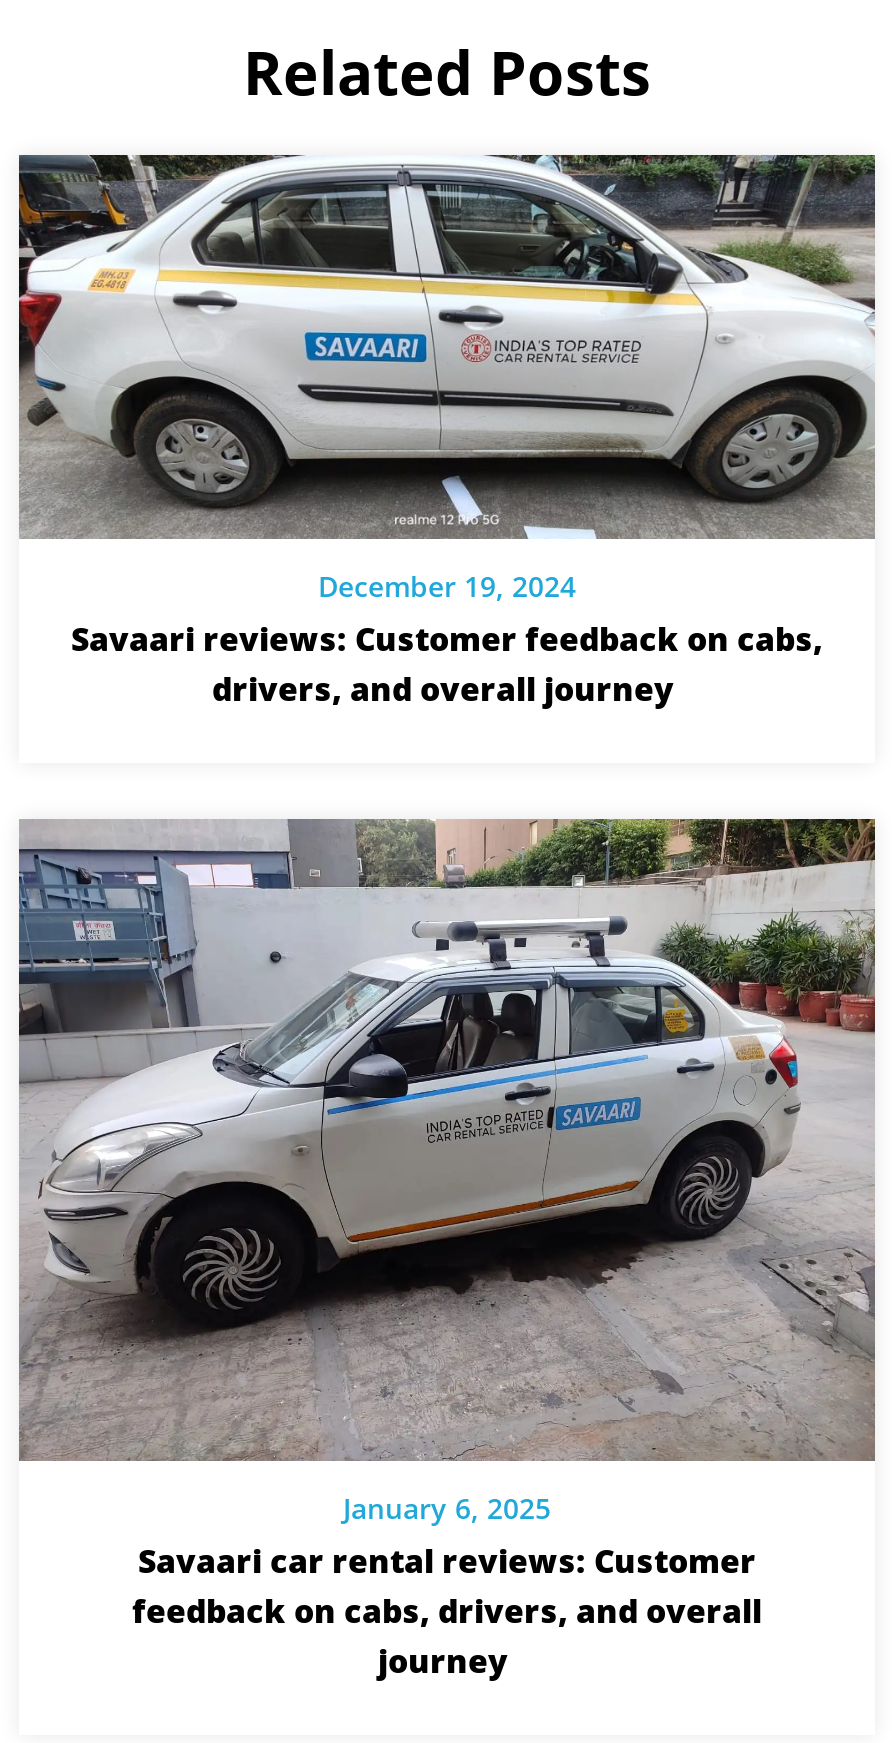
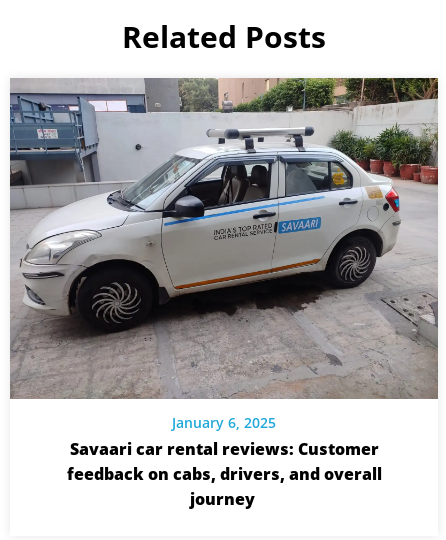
[17,153,875,711] [image] | December 19, 2024 | Savaari reviews: Customer feedback on cabs, | drivers, and overall journey -> none

